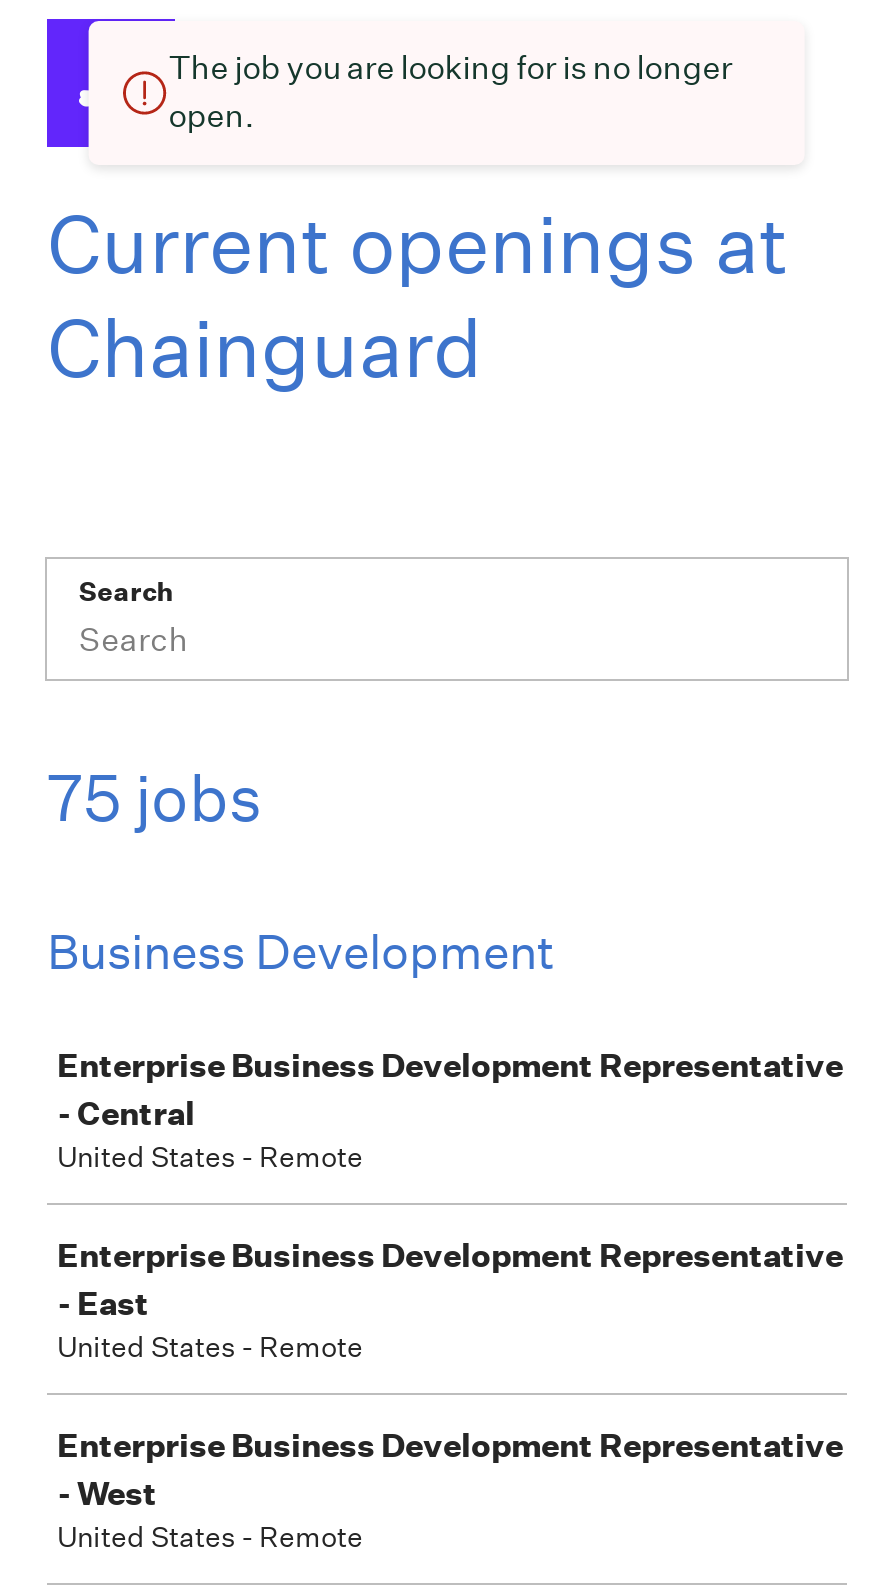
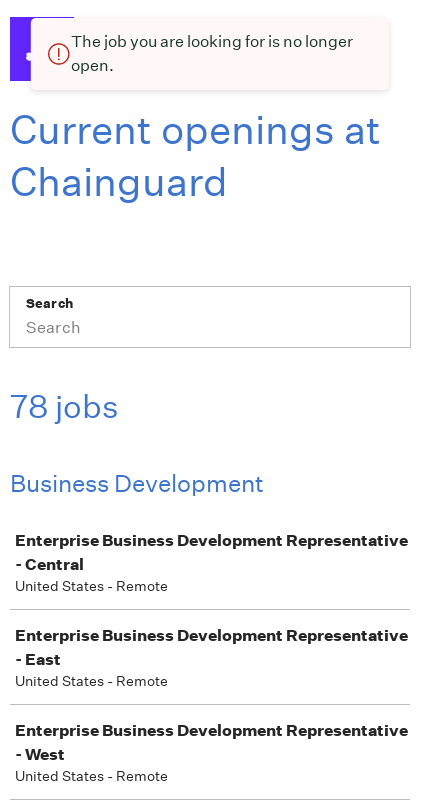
[47,759,263,837] 75 jobs -> [10,387,119,426] 78 jobs

